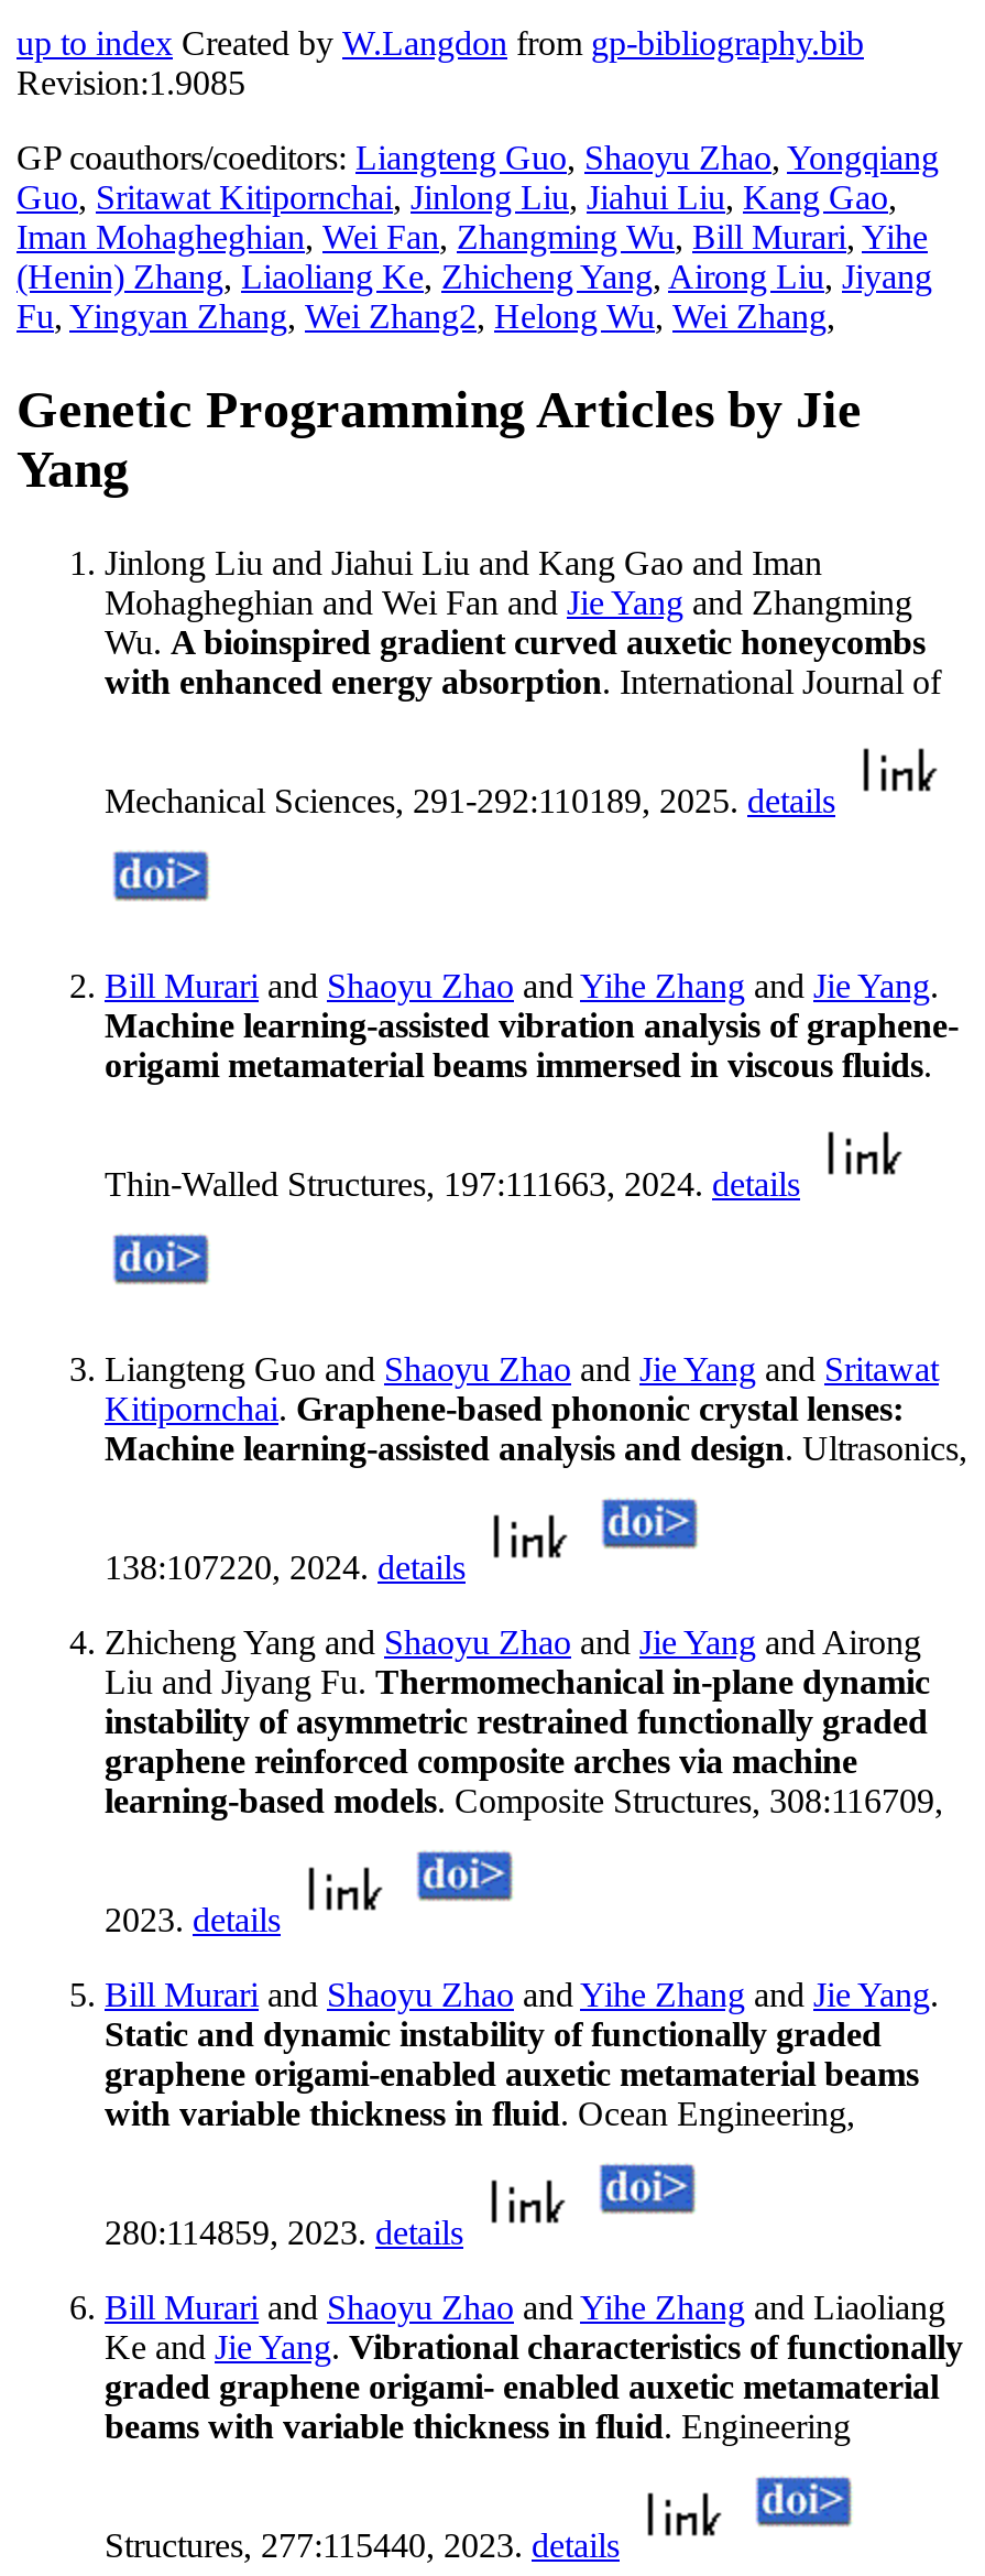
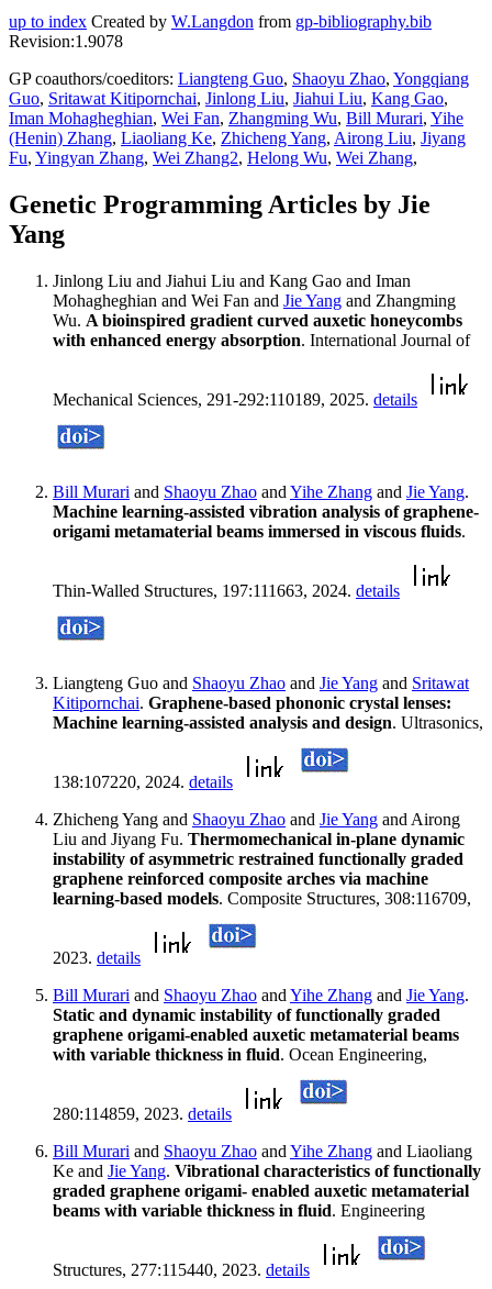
[17,65,245,102] Revision:1.9085 -> [9,32,123,51] Revision:1.9078

